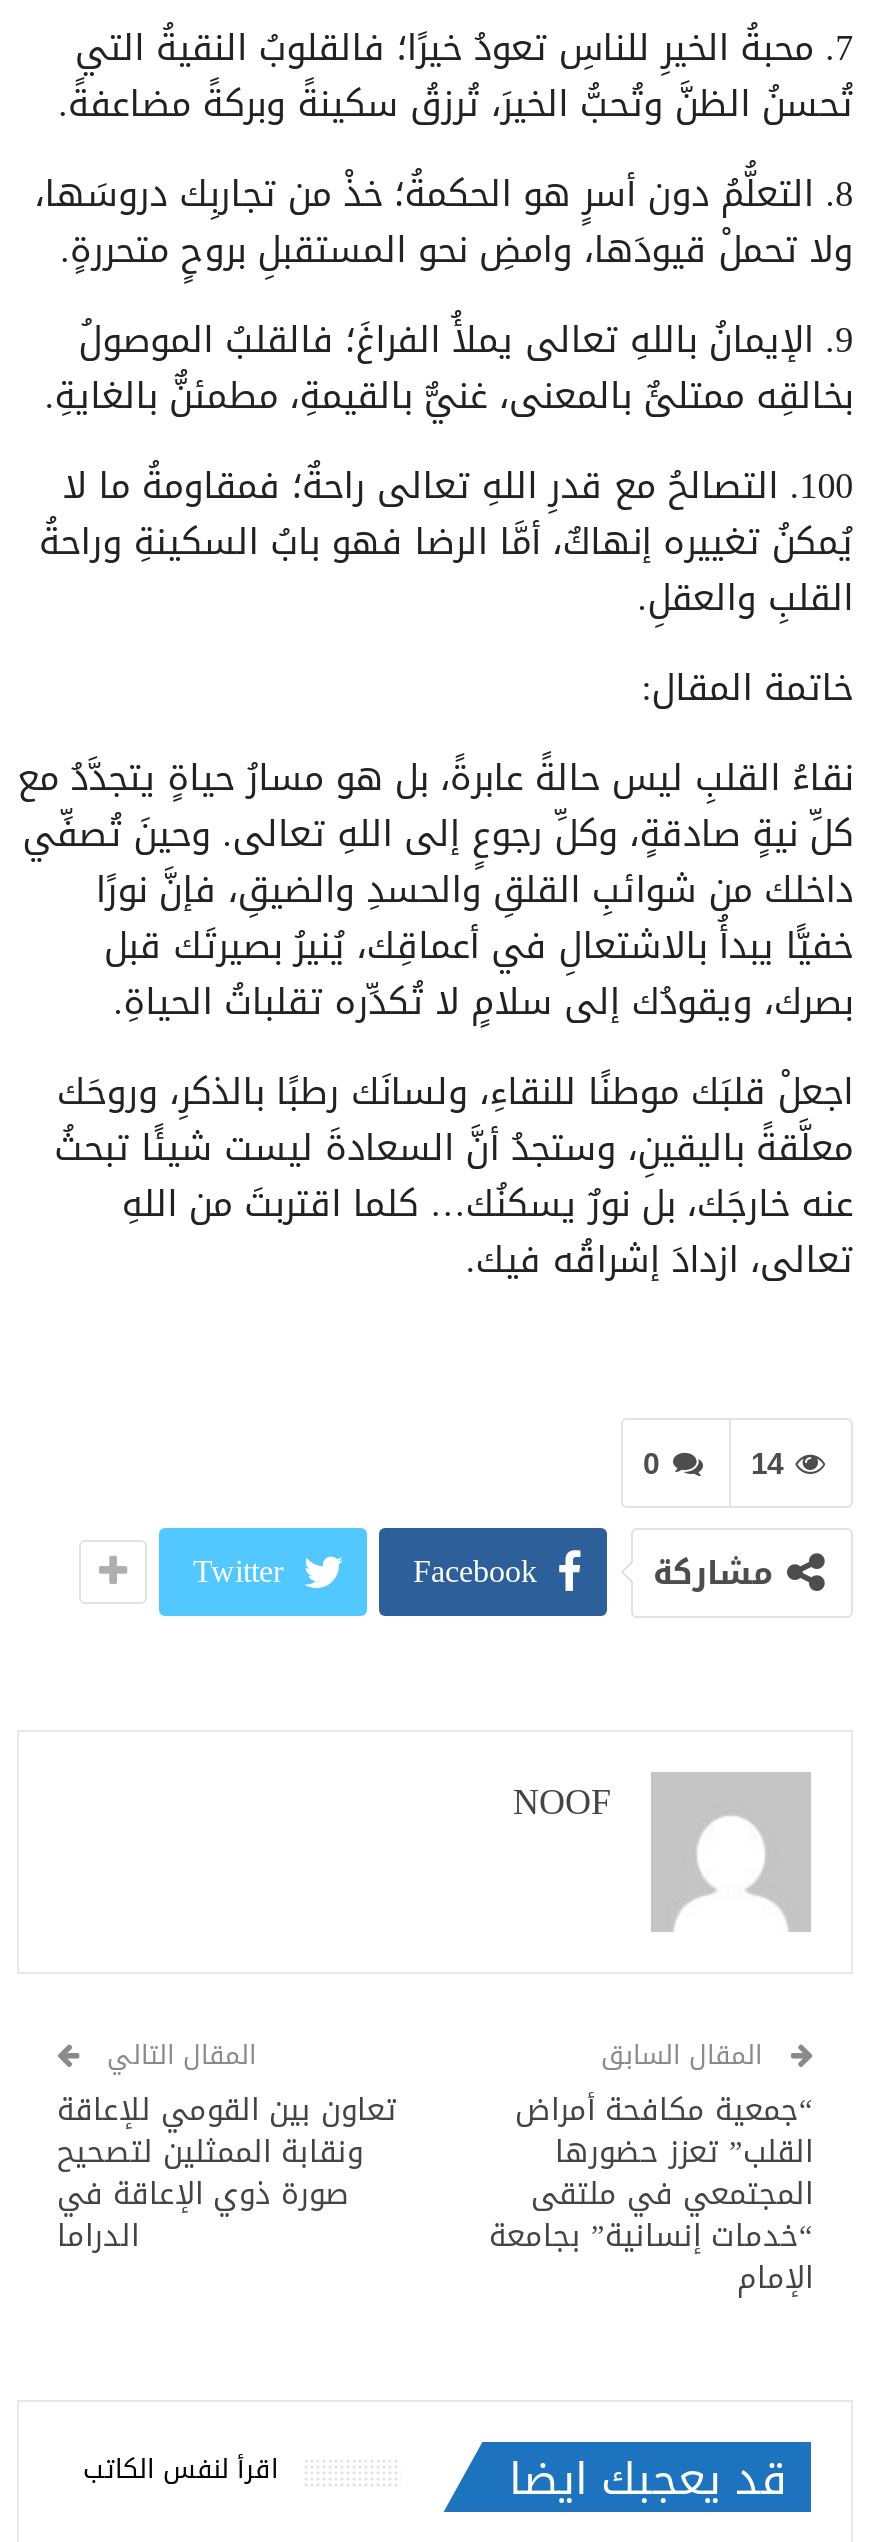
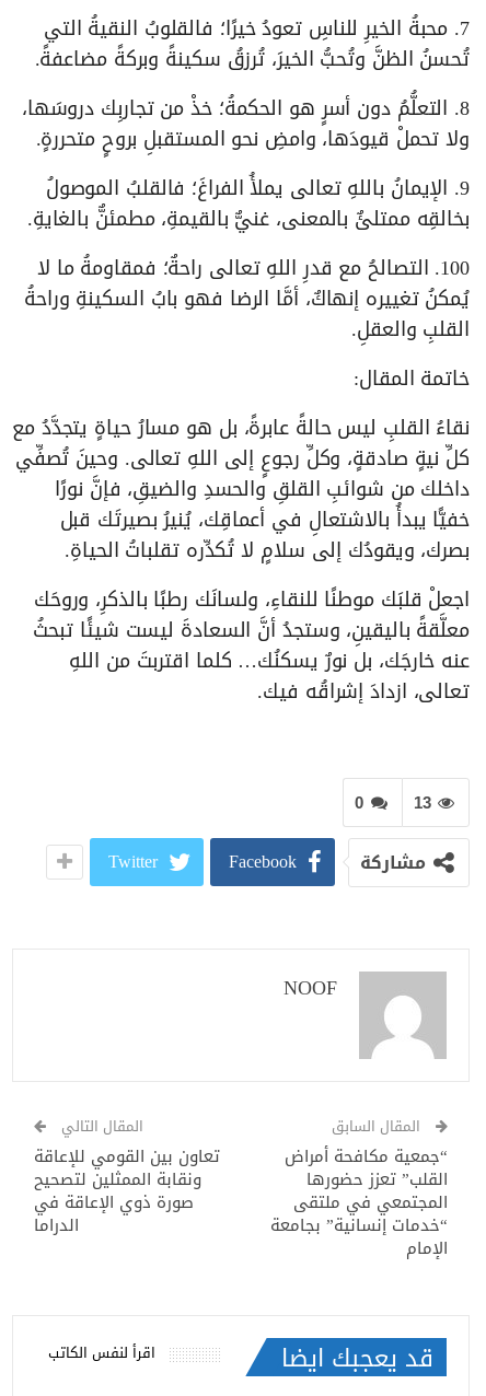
[751,1445,783,1479] 14 -> [414,793,431,811] 13

